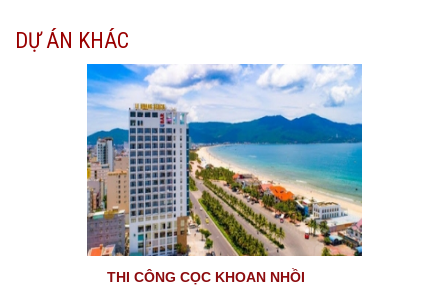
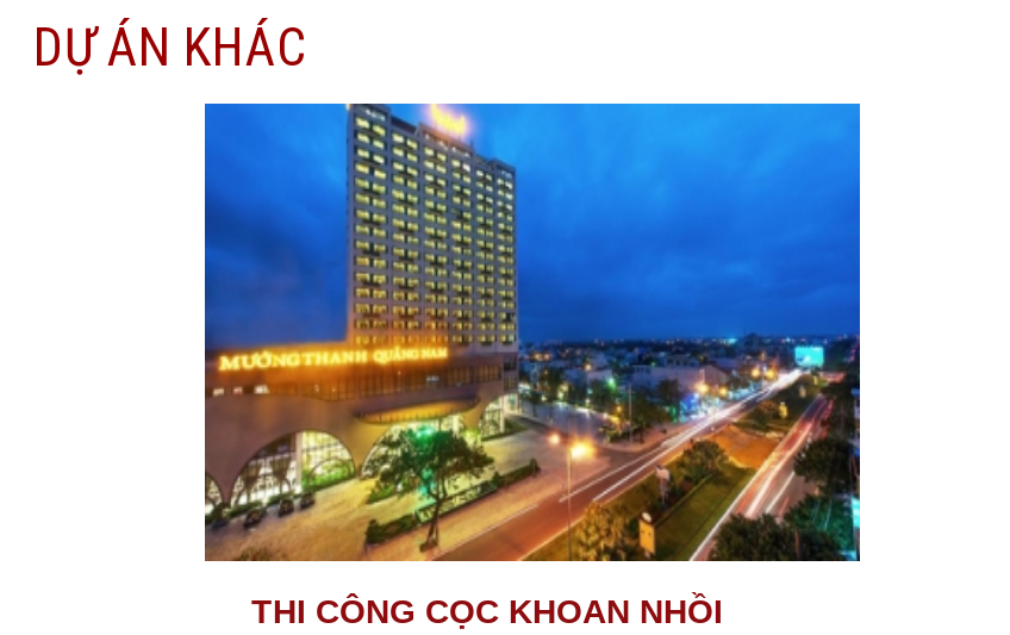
[86,64,363,257] [image] -> [202,101,862,564] [image]

